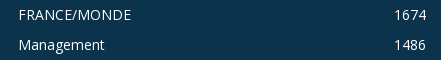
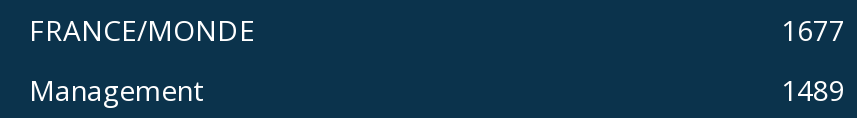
[394,5,426,24] 1674 -> [781,11,845,49] 1677
[394,35,426,54] 1486 -> [781,71,845,109] 1489

